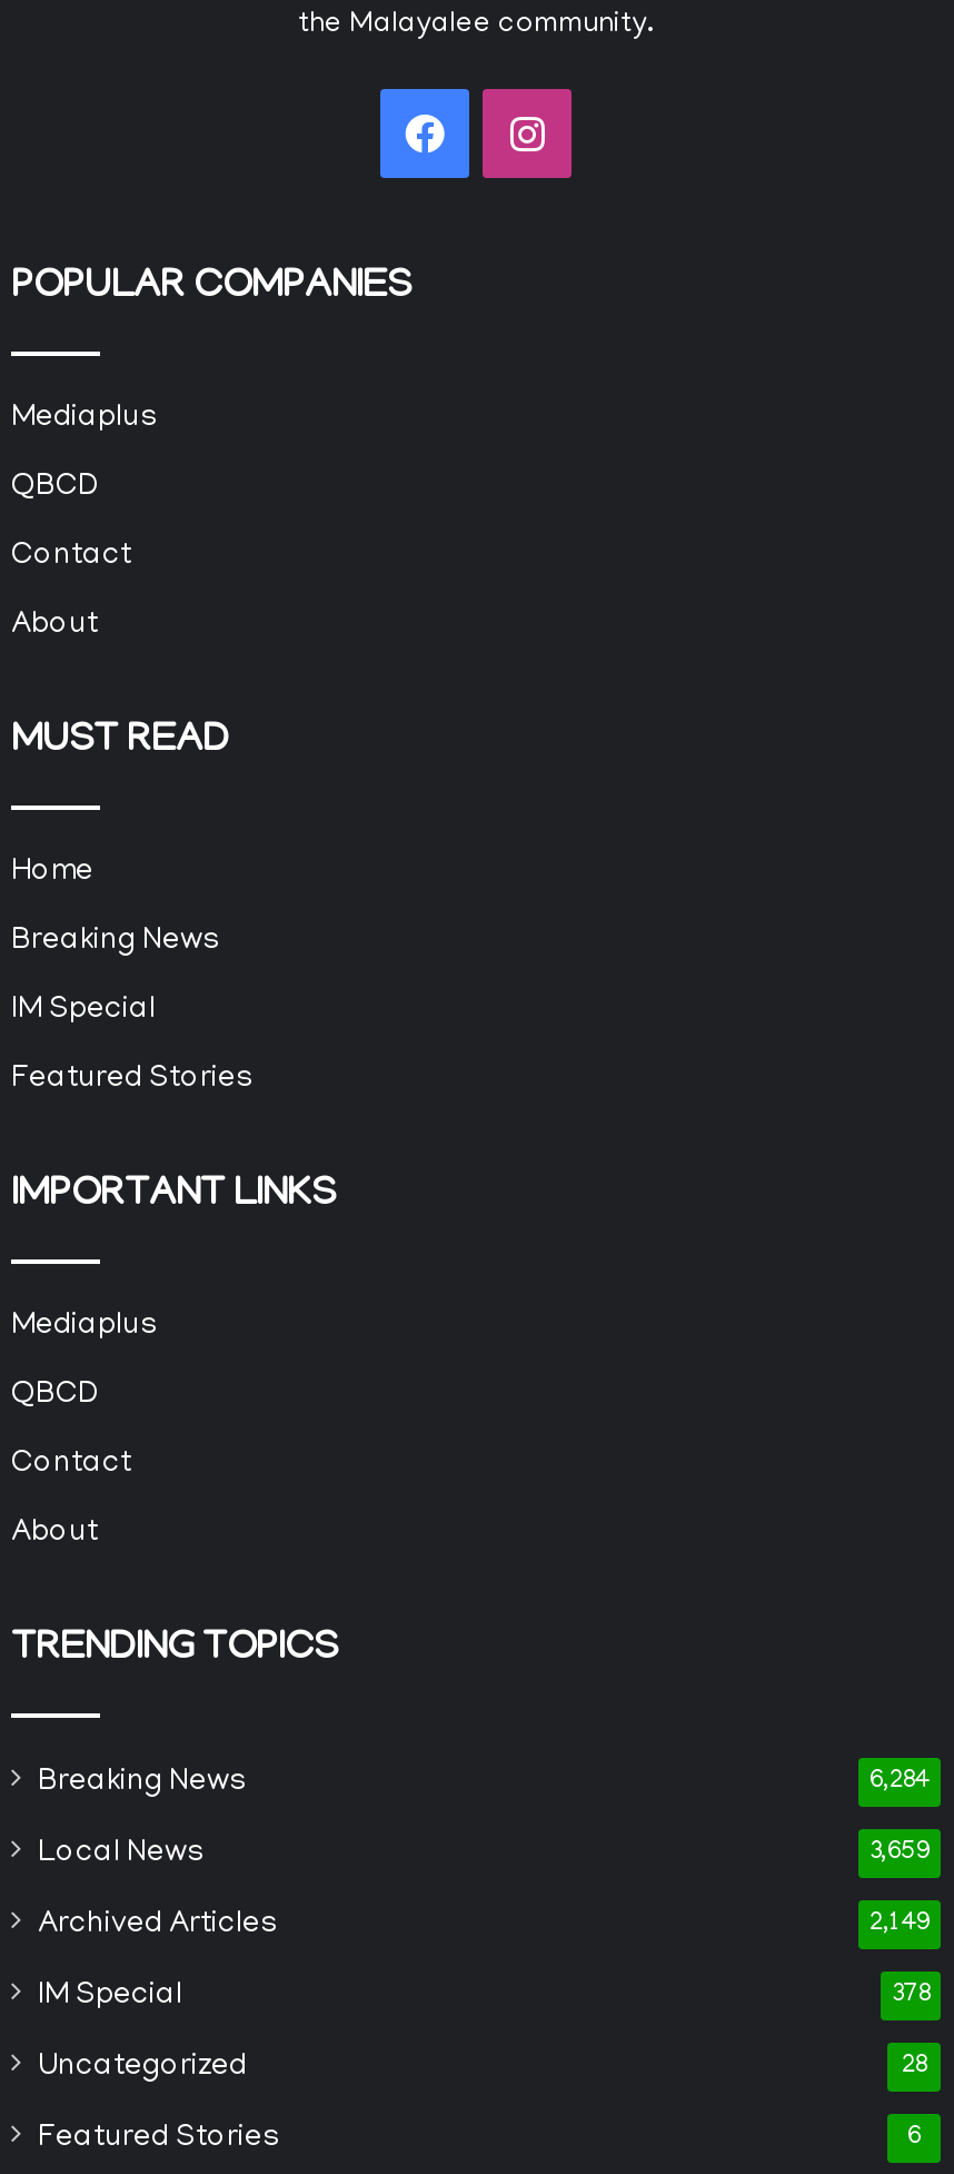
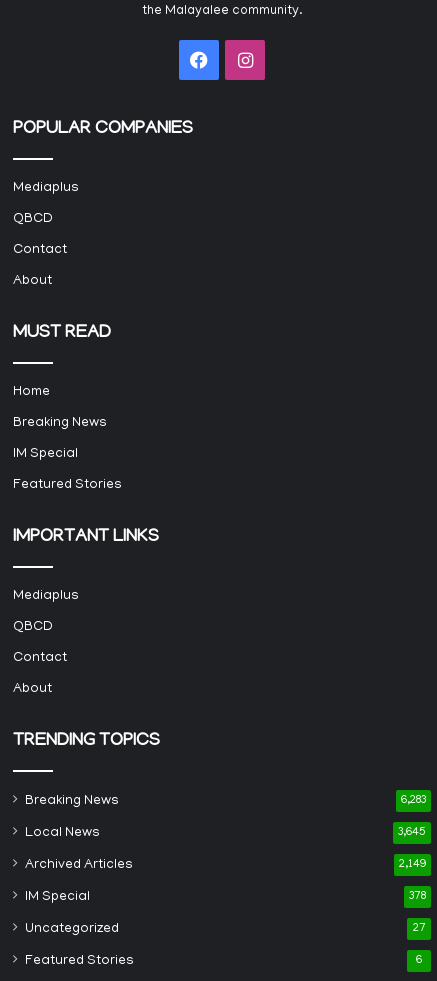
[869,1769,930,1796] 6,284 -> [401,795,426,807] 6,283
[869,1841,930,1867] 3,659 -> [398,827,426,839] 3,645
[902,2054,926,2081] 28 -> [412,923,425,935] 27

